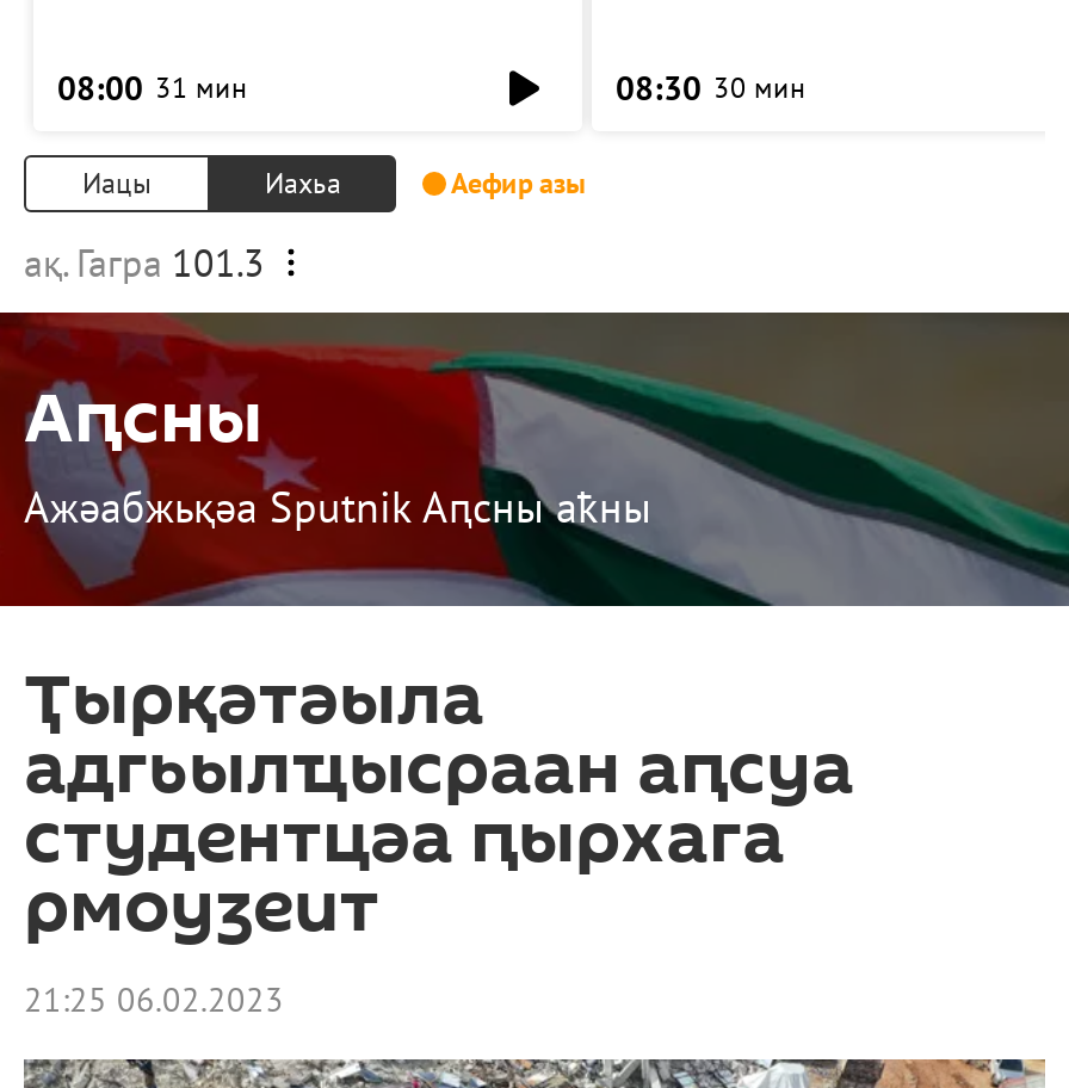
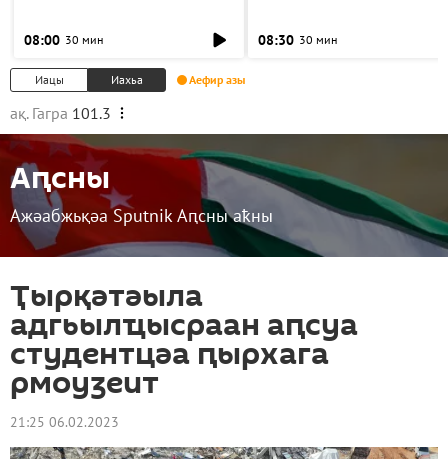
[57,67,246,110] 08:00 31 мин -> [24,31,103,49] 08:00 30 мин

